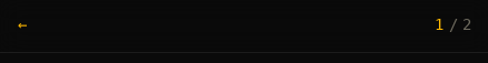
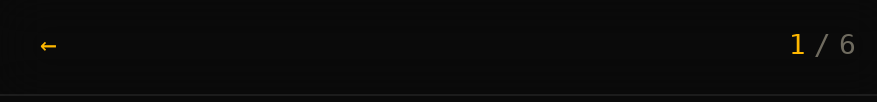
[435,15,472,33] 1 / 2 -> [789,28,856,60] 1 / 6

